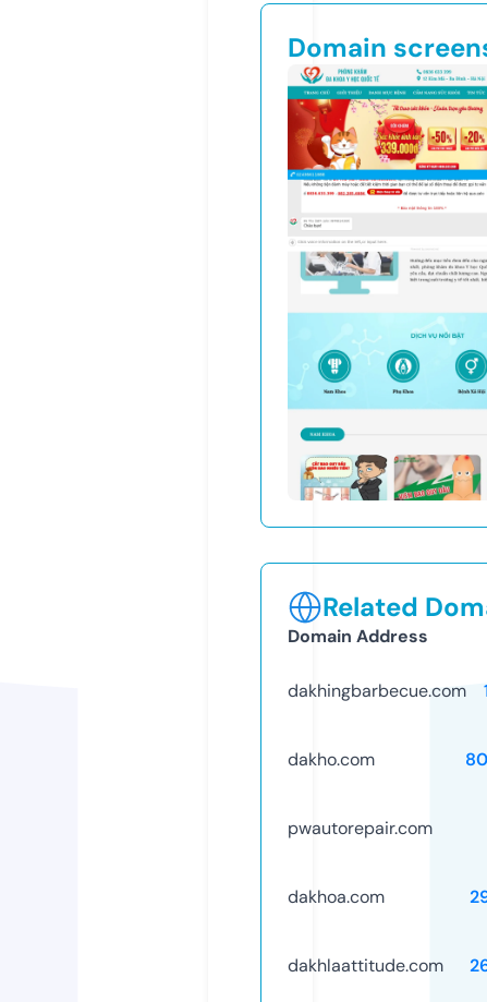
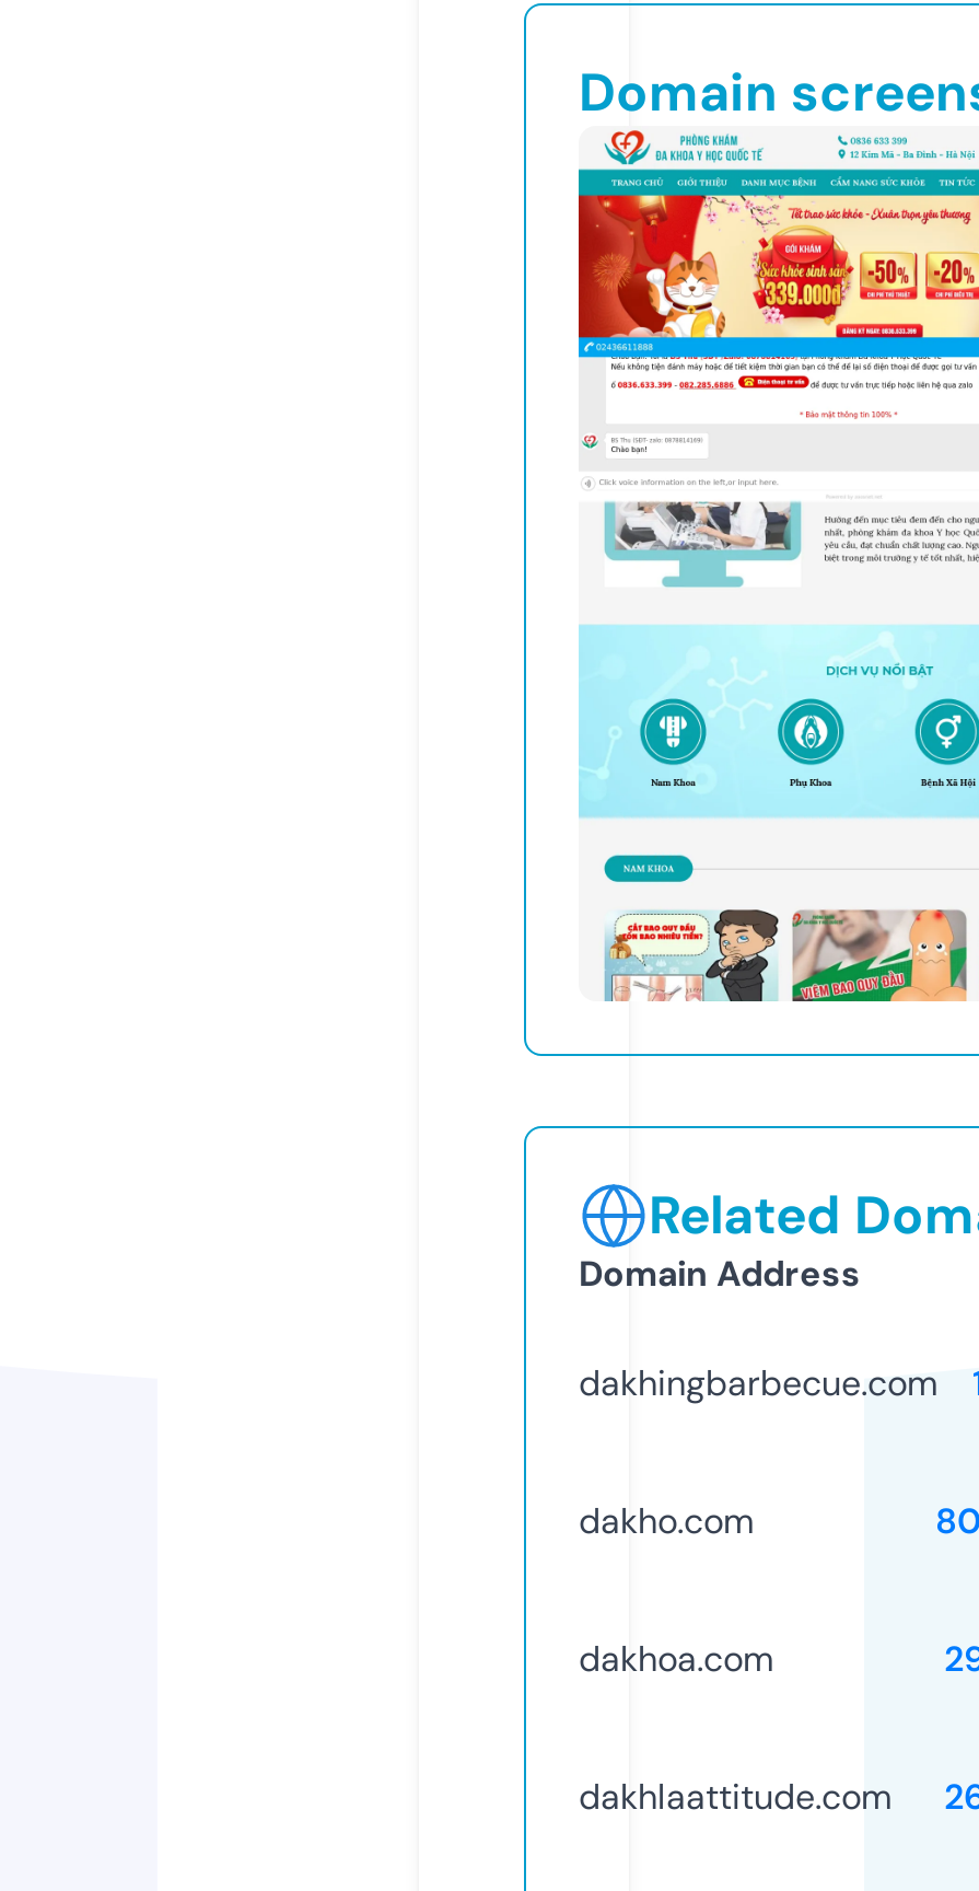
[288,816,433,839] pwautorepair.com -> none

